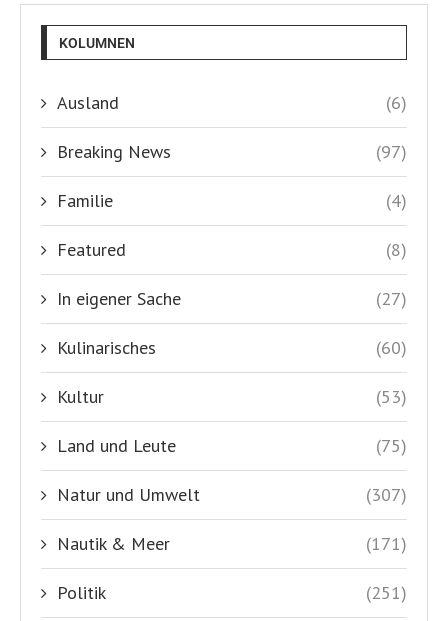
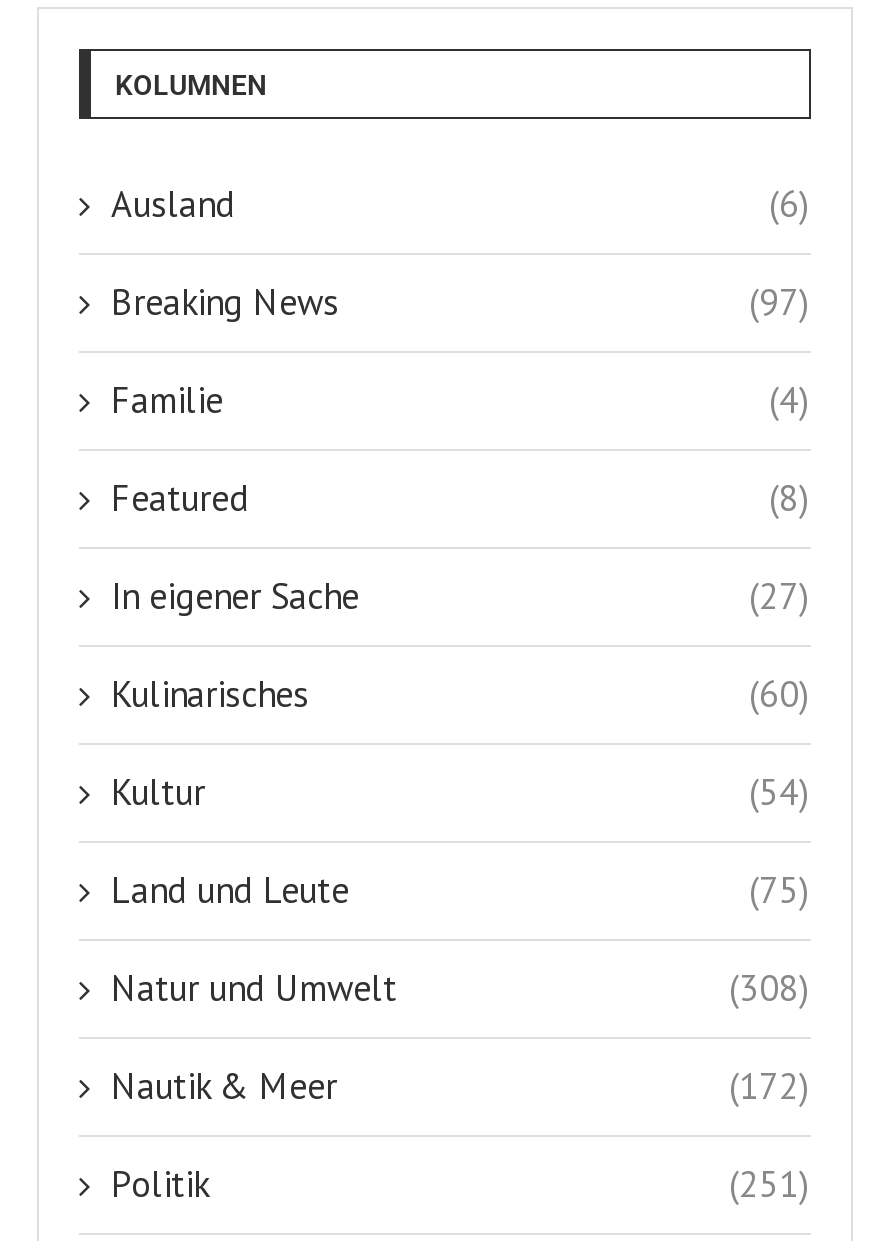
[376,385,407,408] (53) -> [749,769,811,815] (54)
[366,483,407,506] (307) -> [729,965,811,1011] (308)
[366,532,407,555] (171) -> [729,1063,811,1109] (172)

